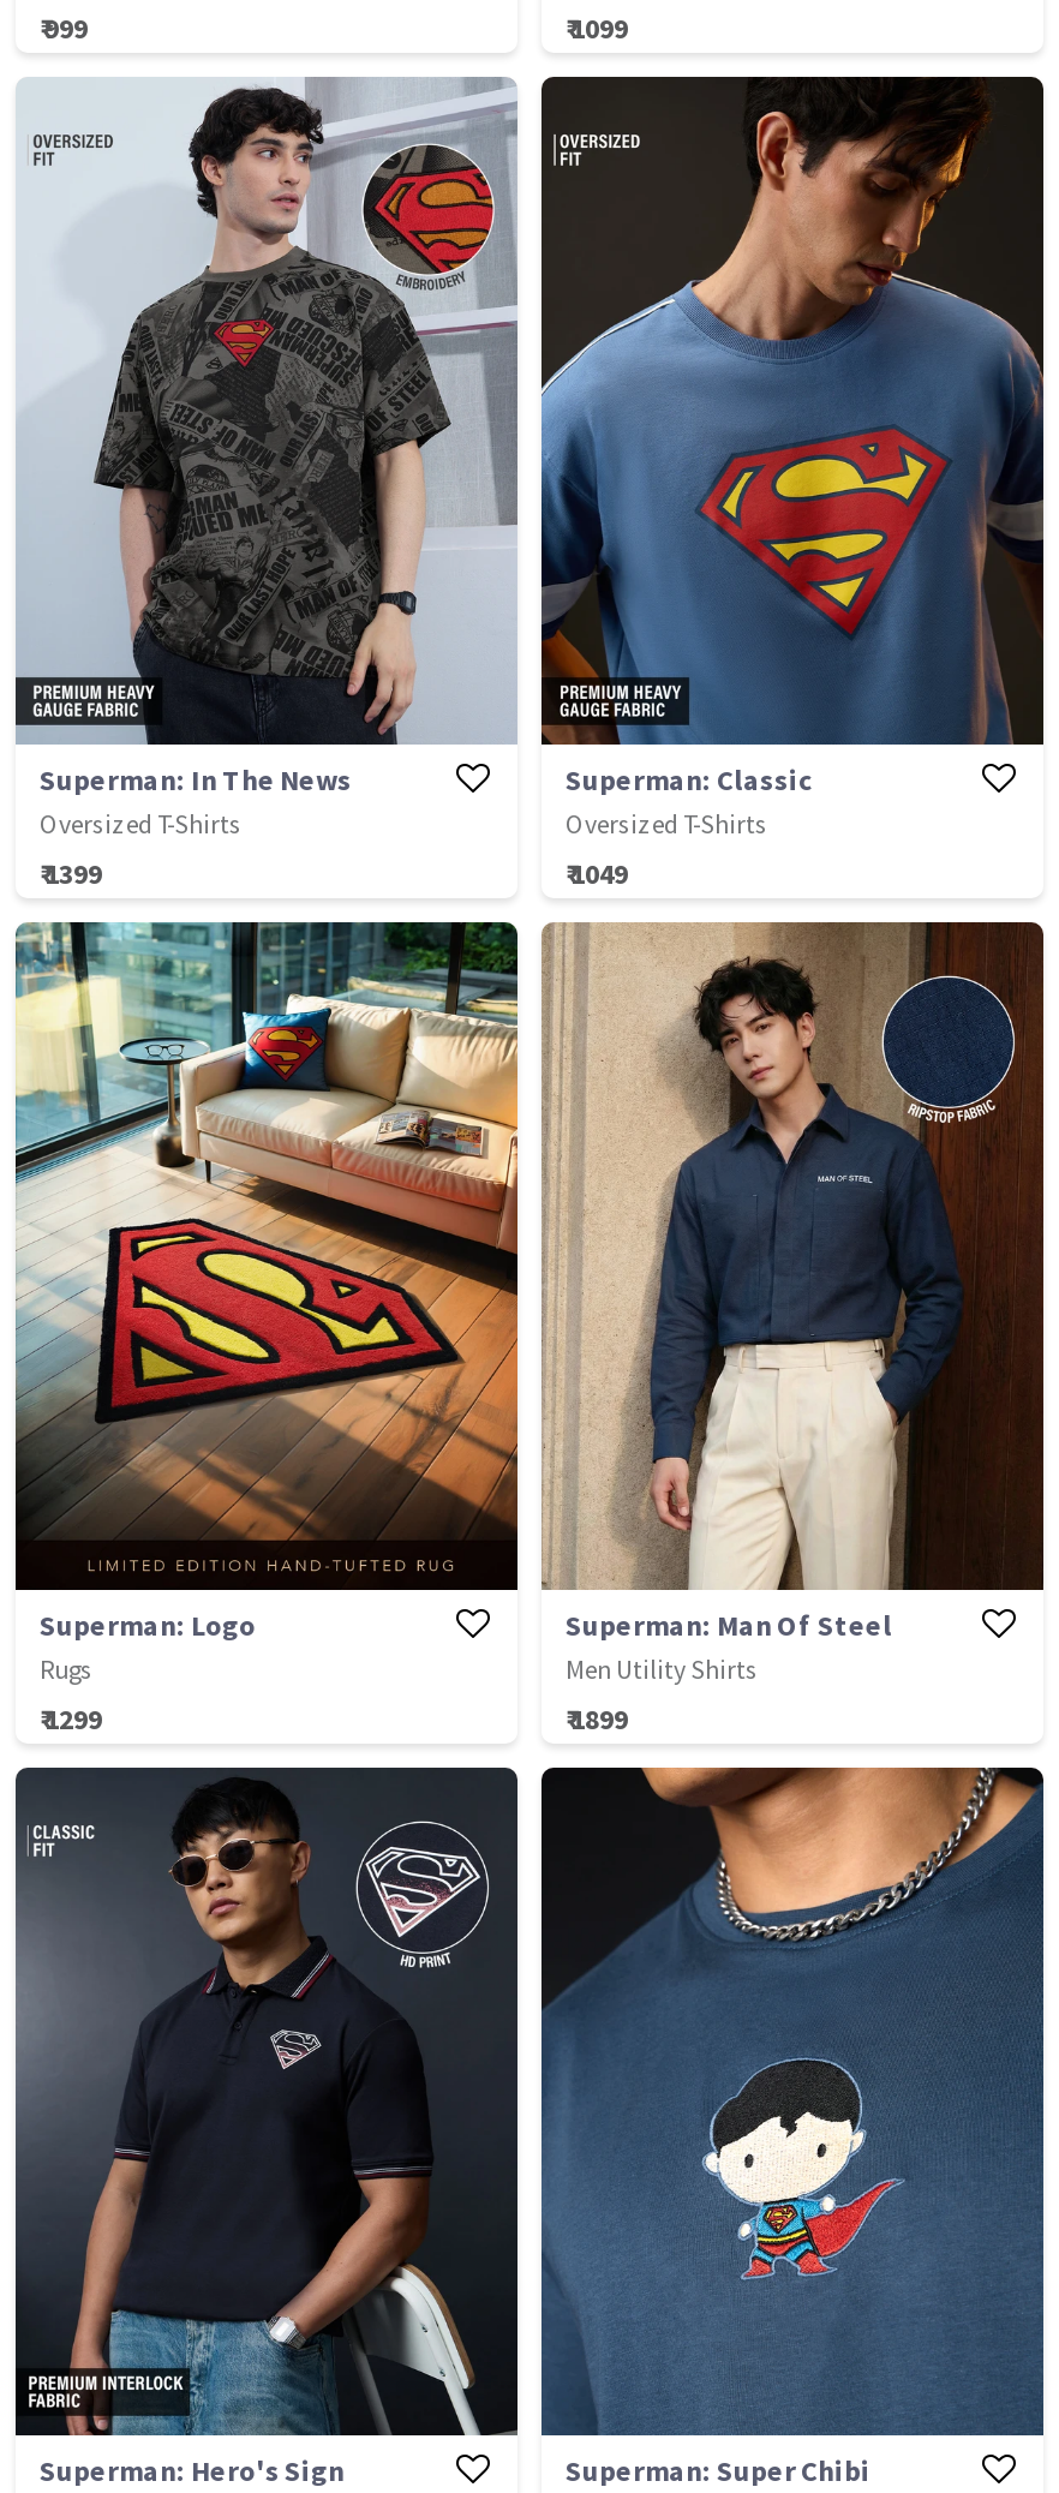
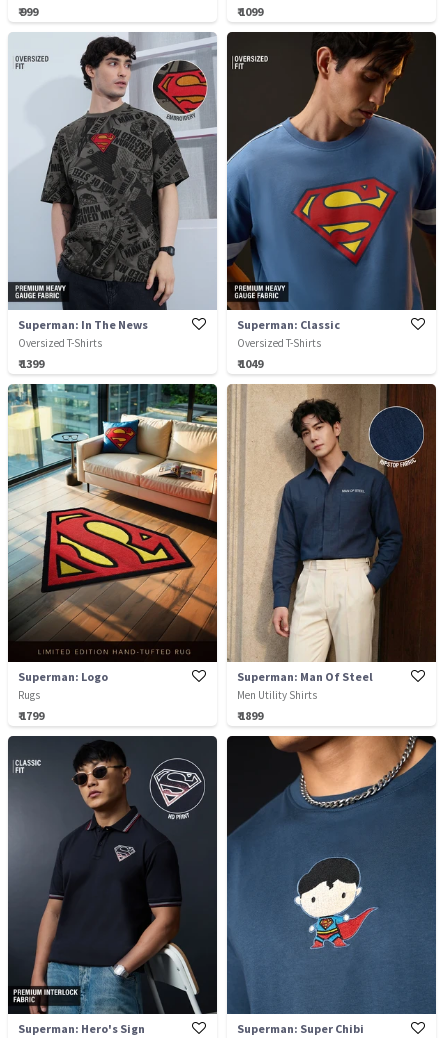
[40,1700,102,1736] ₹ 1299 -> [18,708,44,723] ₹ 1799

